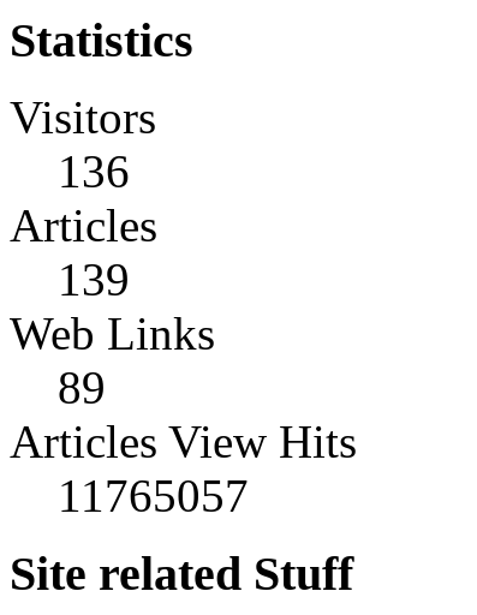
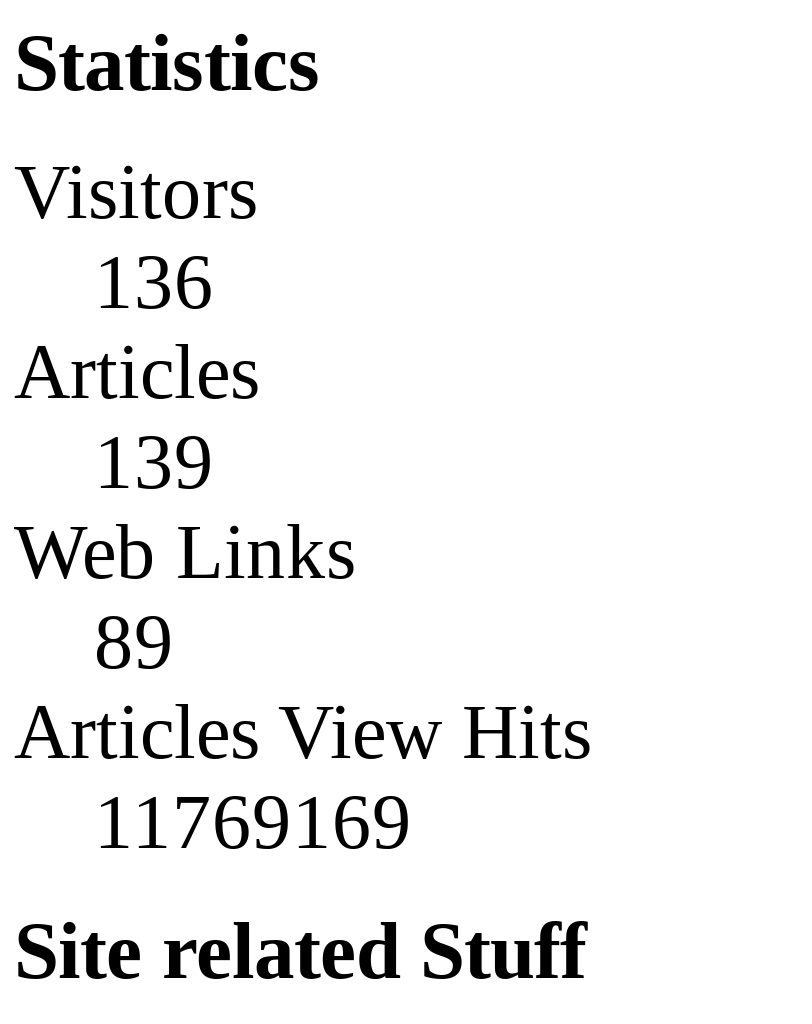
[58,470,249,522] 11765057 -> [94,779,412,865] 11769169

